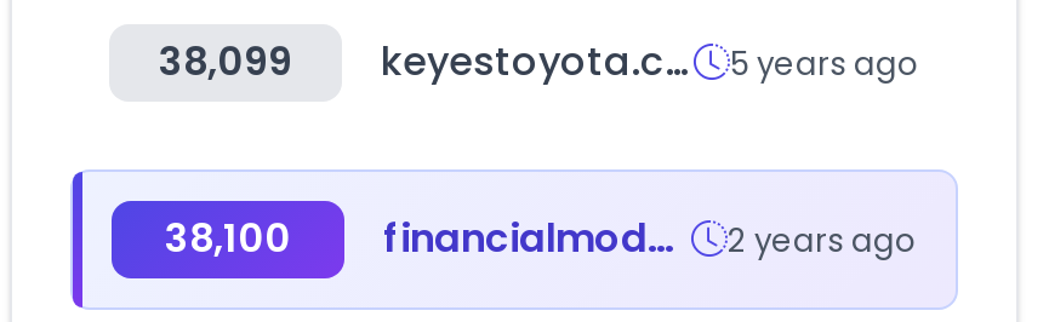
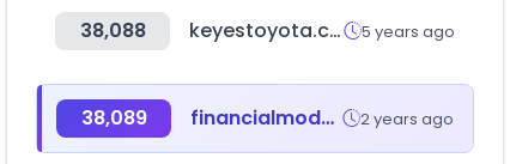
[159,34,292,90] 38,099 -> [80,17,145,44] 38,088
[165,211,291,266] 38,100 -> [81,104,147,132] 38,089

